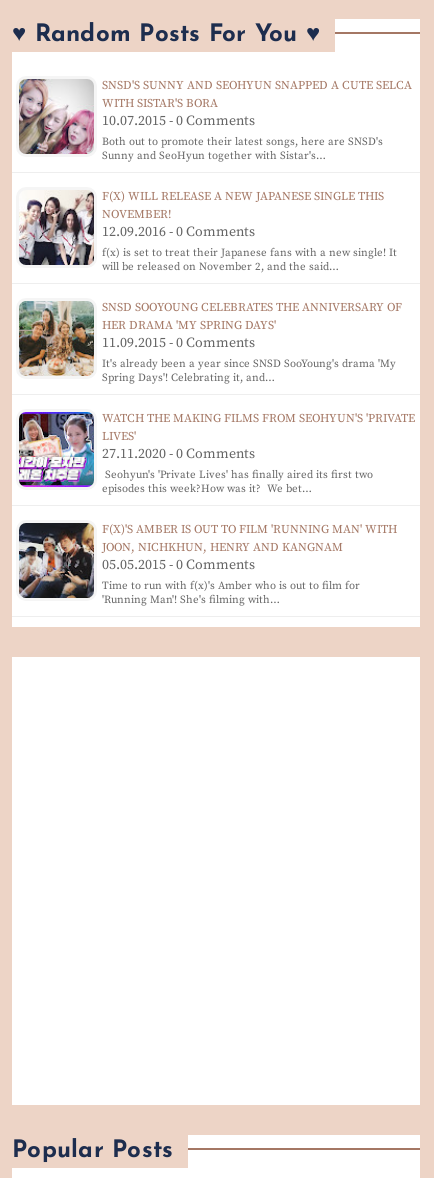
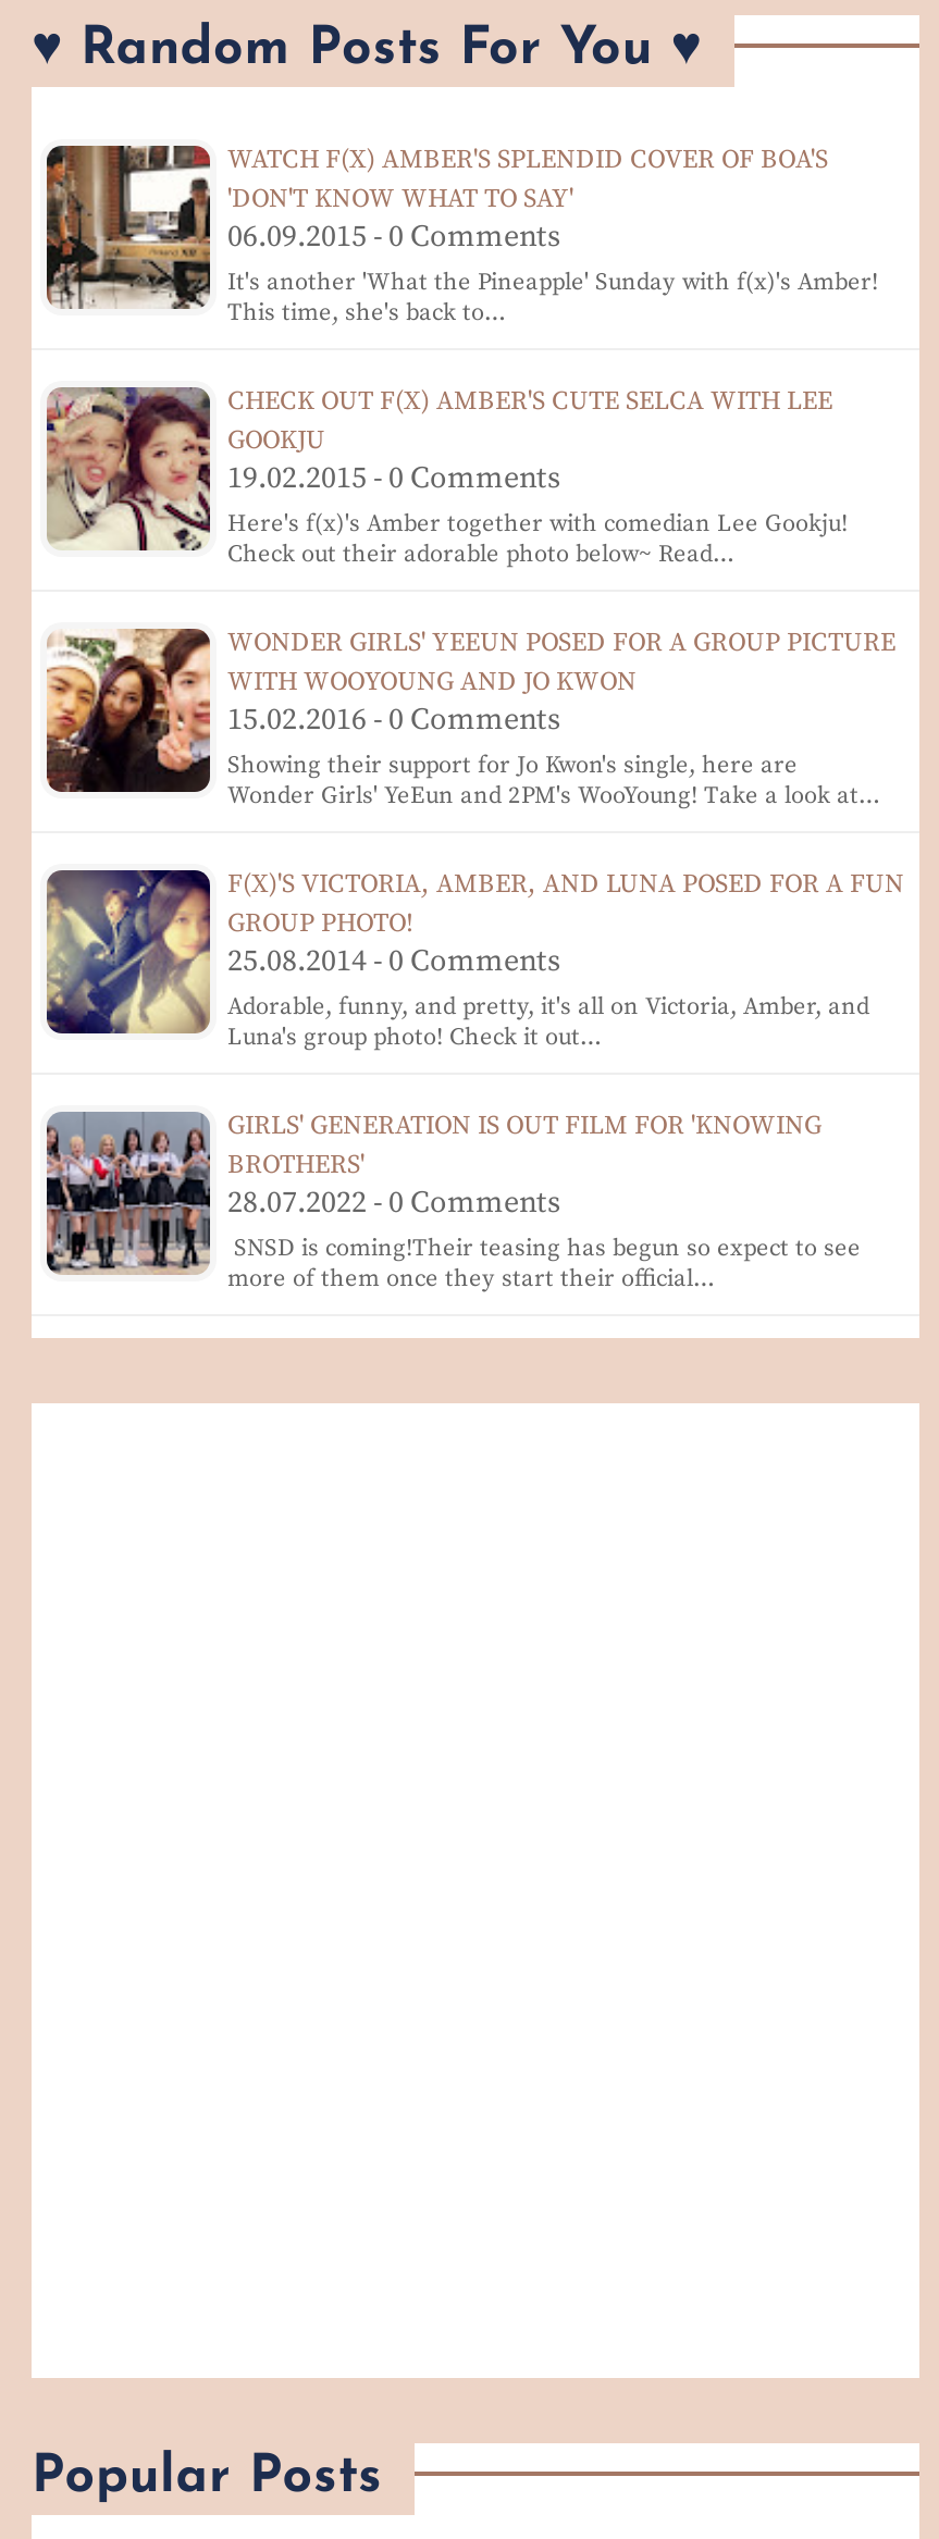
[18,78,412,163] [image] | SNSD'S SUNNY AND SEOHYUN SNAPPED A CUTE SELCA | WITH SISTAR'S BORA | 10.07.2015 - 0 Comments | Both out to promote their latest songs, here are SNSD's | Sunny and SeoHyun together with Sistar's… -> [45,143,878,328] [image] | WATCH F(X) AMBER'S SPLENDID COVER OF BOA'S | 'DON'T KNOW WHAT TO SAY' | 06.09.2015 - 0 Comments | It's another 'What the Pineapple' Sunday with f(x)'s Amber! | This time, she's back to…
[19,189,397,274] [image] | F(X) WILL RELEASE A NEW JAPANESE SINGLE THIS | NOVEMBER! | 12.09.2016 - 0 Comments | f(x) is set to treat their Japanese fans with a new single! It | will be released on November 2, and the said… -> [45,384,848,569] [image] | CHECK OUT F(X) AMBER'S CUTE SELCA WITH LEE | GOOKJU | 19.02.2015 - 0 Comments | Here's f(x)'s Amber together with comedian Lee Gookju! | Check out their adorable photo below~ Read…
[18,300,402,385] [image] | SNSD SOOYOUNG CELEBRATES THE ANNIVERSARY OF | HER DRAMA 'MY SPRING DAYS' | 11.09.2015 - 0 Comments | It's already been a year since SNSD SooYoung's drama 'My | Spring Days'! Celebrating it, and… -> [45,626,895,811] [image] | WONDER GIRLS' YEEUN POSED FOR A GROUP PICTURE | WITH WOOYOUNG AND JO KWON | 15.02.2016 - 0 Comments | Showing their support for Jo Kwon's single, here are | Wonder Girls' YeEun and 2PM's WooYoung! Take a look at…
[18,411,415,496] [image] | WATCH THE MAKING FILMS FROM SEOHYUN'S 'PRIVATE | LIVES' | 27.11.2020 - 0 Comments | Seohyun's 'Private Lives' has finally aired its first two | episodes this week?How was it? We bet… -> [45,867,904,1052] [image] | F(X)'S VICTORIA, AMBER, AND LUNA POSED FOR A FUN | GROUP PHOTO! | 25.08.2014 - 0 Comments | Adorable, funny, and pretty, it's all on Victoria, Amber, and | Luna's group photo! Check it out…
[18,522,397,607] [image] | F(X)'S AMBER IS OUT TO FILM 'RUNNING MAN' WITH | JOON, NICHKHUN, HENRY AND KANGNAM | 05.05.2015 - 0 Comments | Time to run with f(x)'s Amber who is out to film for | 'Running Man'! She's filming with… -> [45,1109,861,1294] [image] | GIRLS' GENERATION IS OUT FILM FOR 'KNOWING | BROTHERS' | 28.07.2022 - 0 Comments | SNSD is coming!Their teasing has begun so expect to see | more of them once they start their official…

